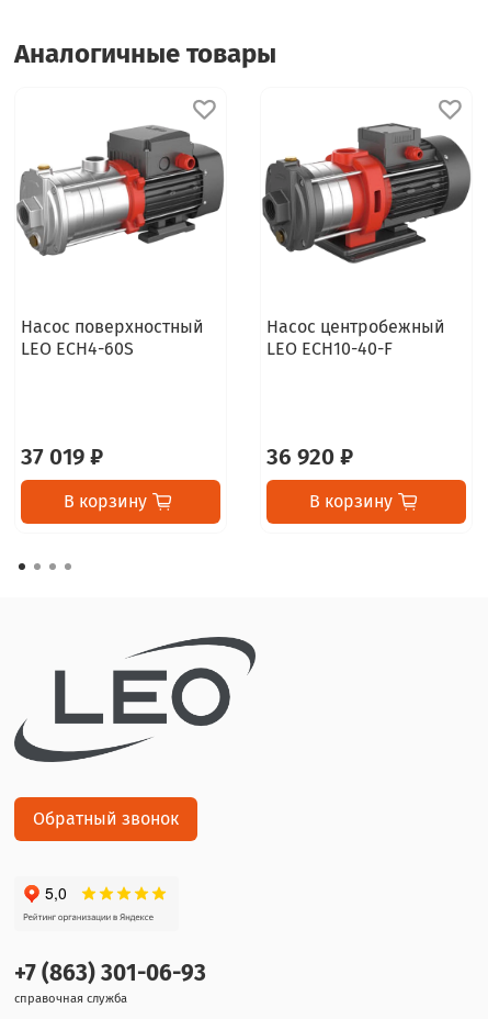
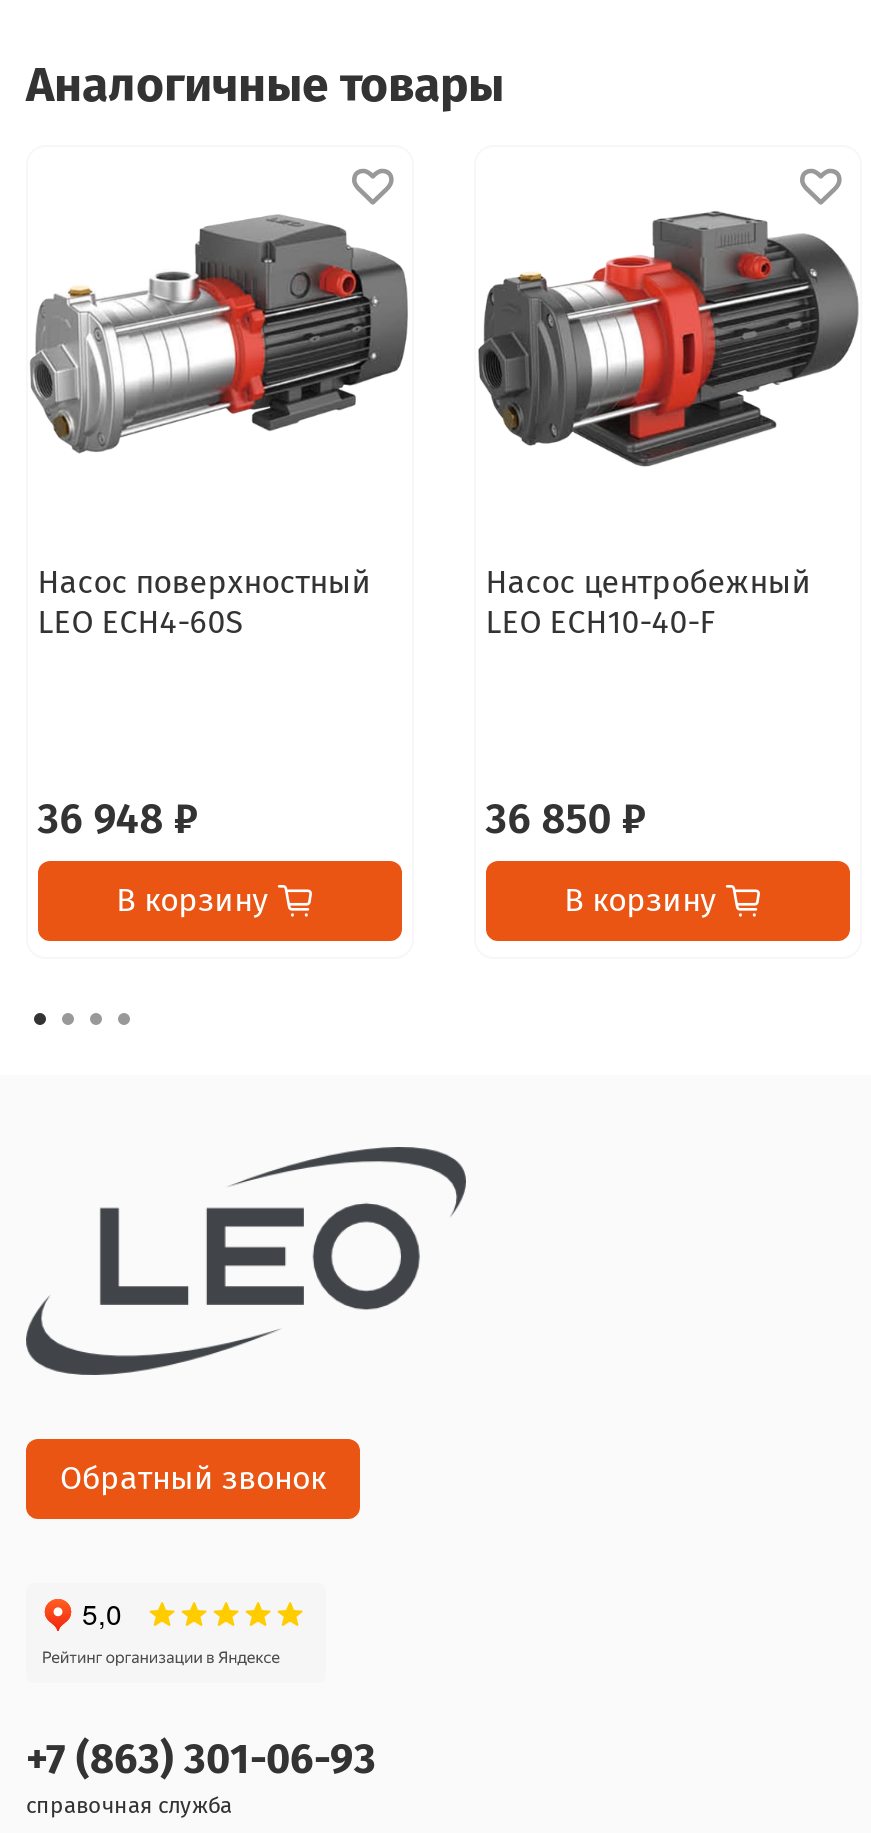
[21,444,103,471] 37 019 ₽ -> [38,795,198,845] 36 948 ₽
[266,444,353,471] 36 920 ₽ -> [486,795,646,845] 36 850 ₽

